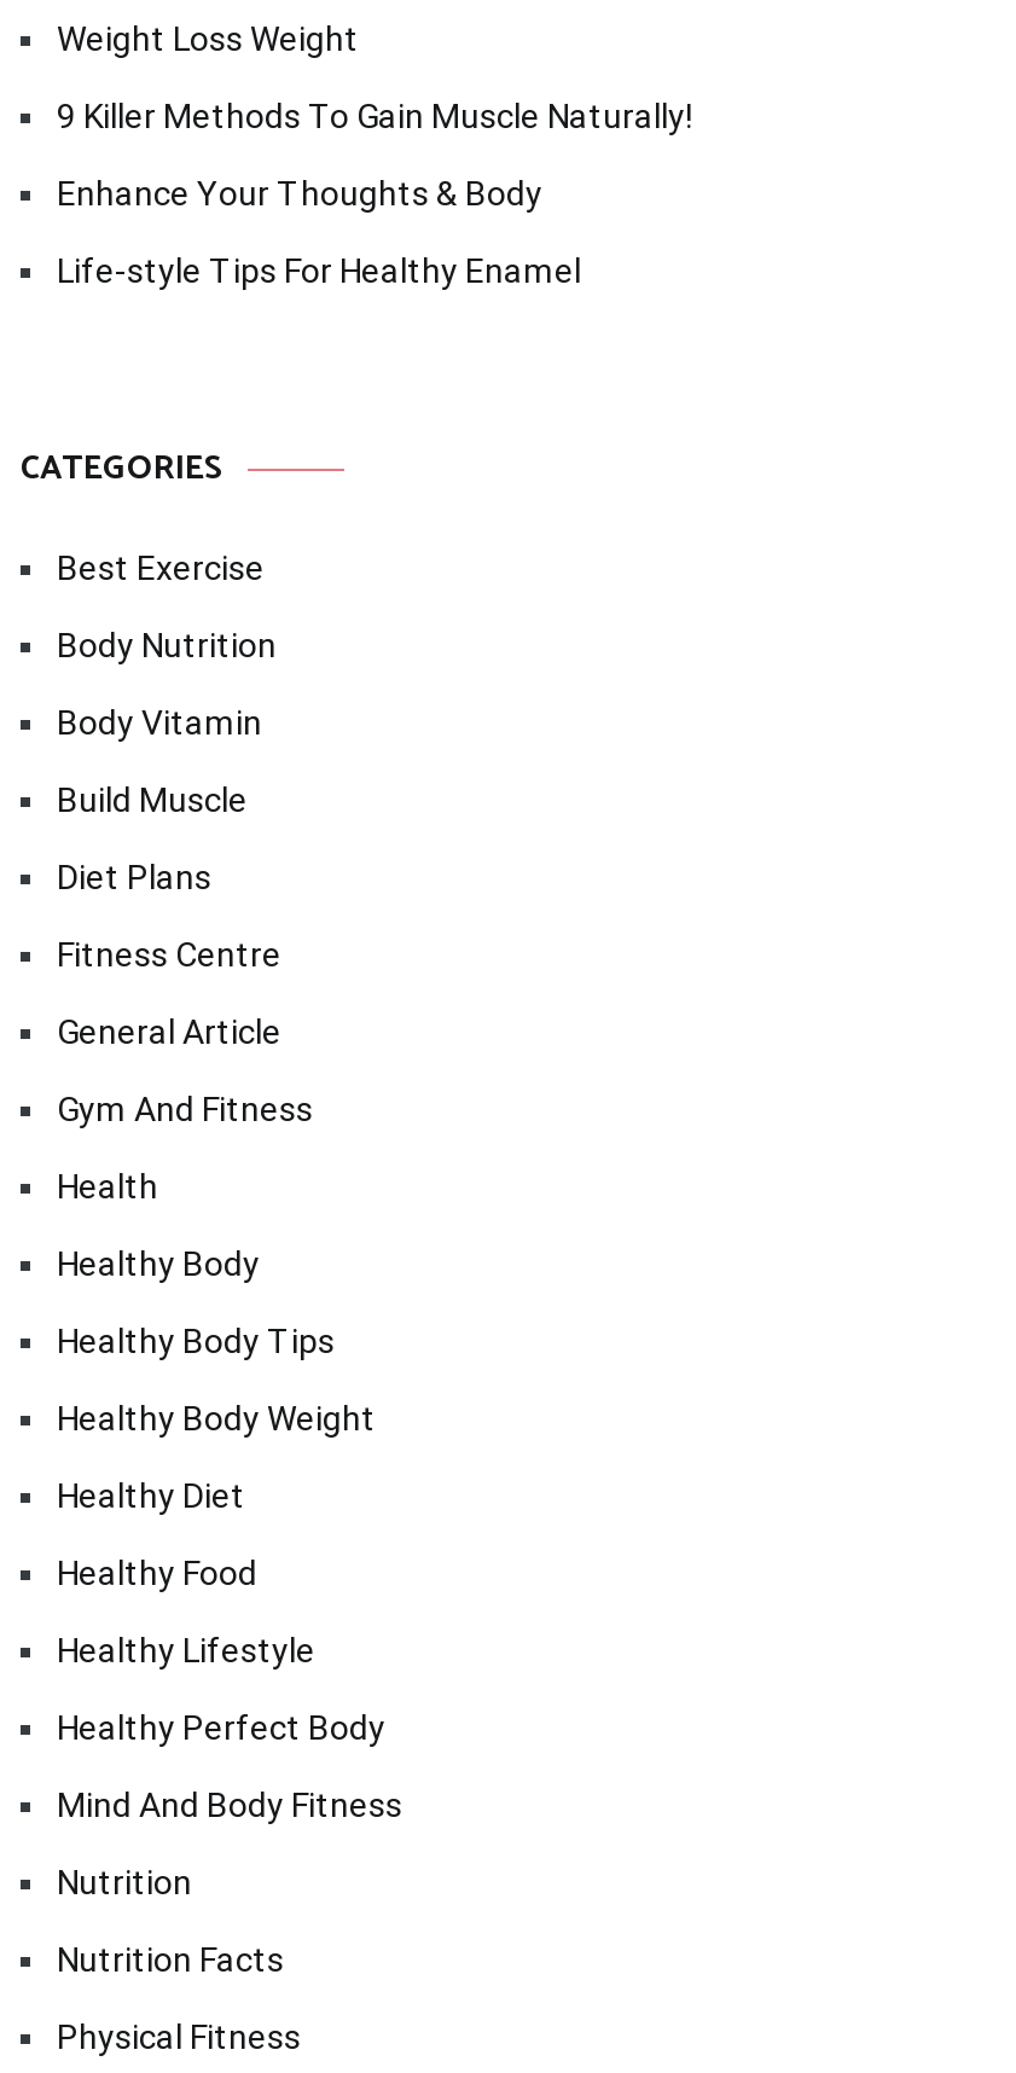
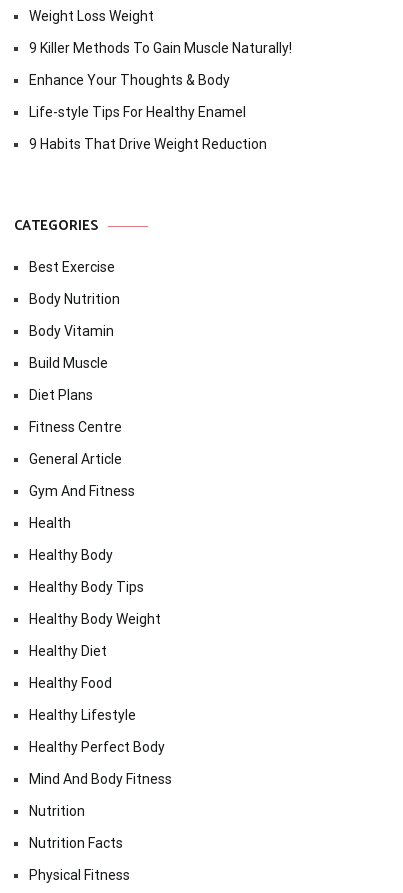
none -> [29,136,267,152] 9 Habits That Drive Weight Reduction

